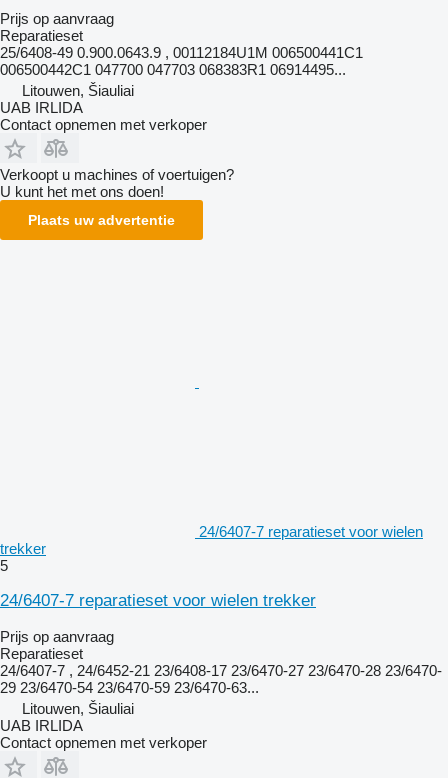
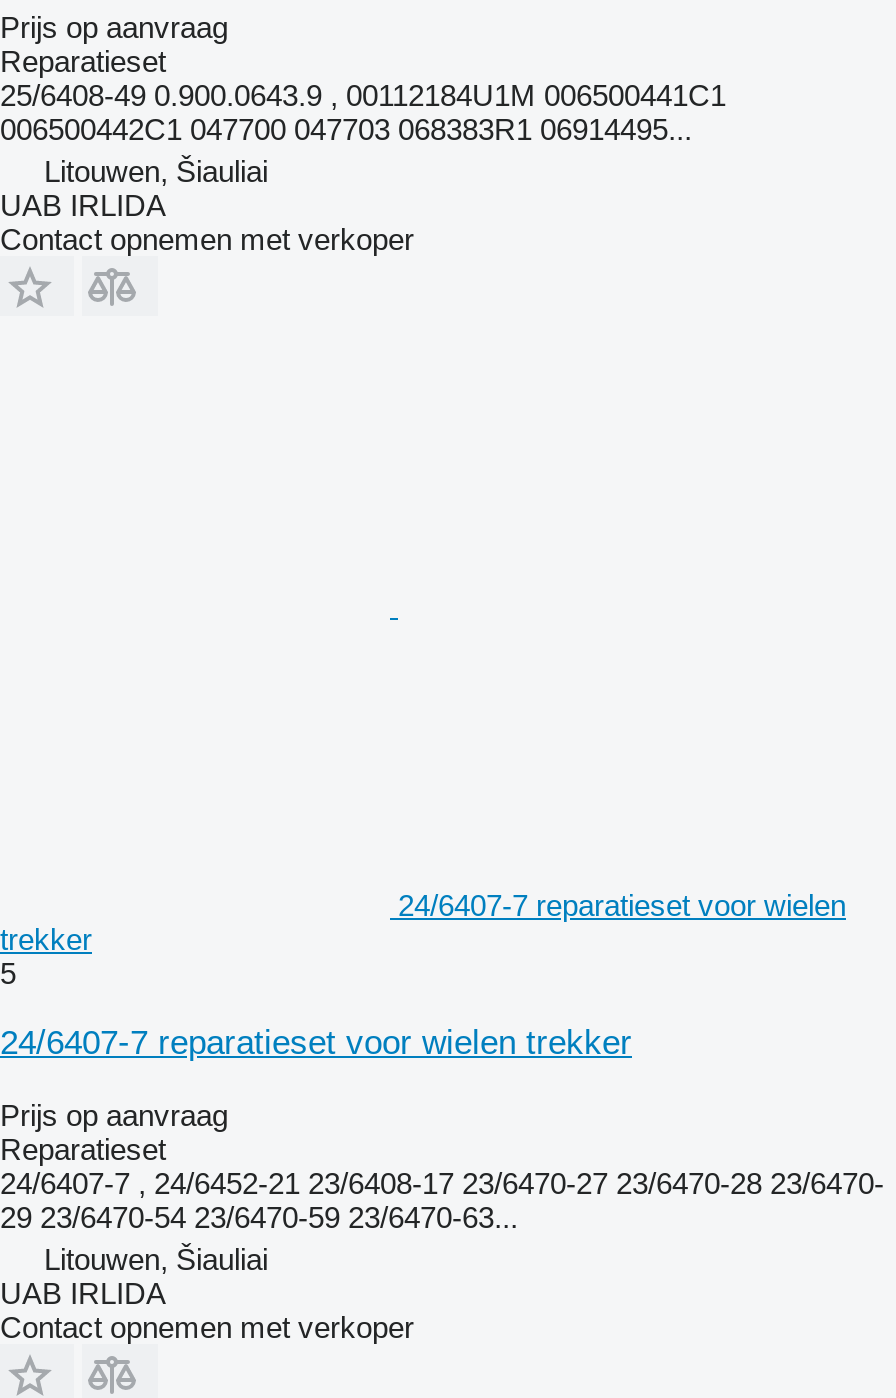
[0,166,234,228] Verkoopt u machines of voertuigen? | U kunt het met ons doen! | Plaats uw advertentie -> none

